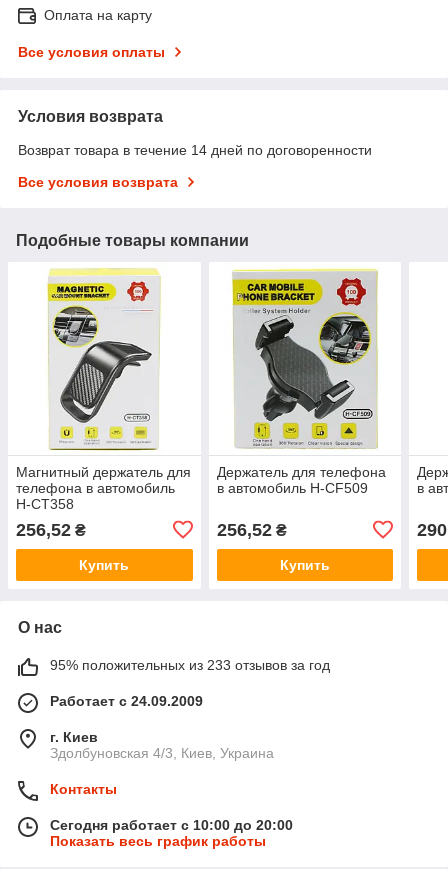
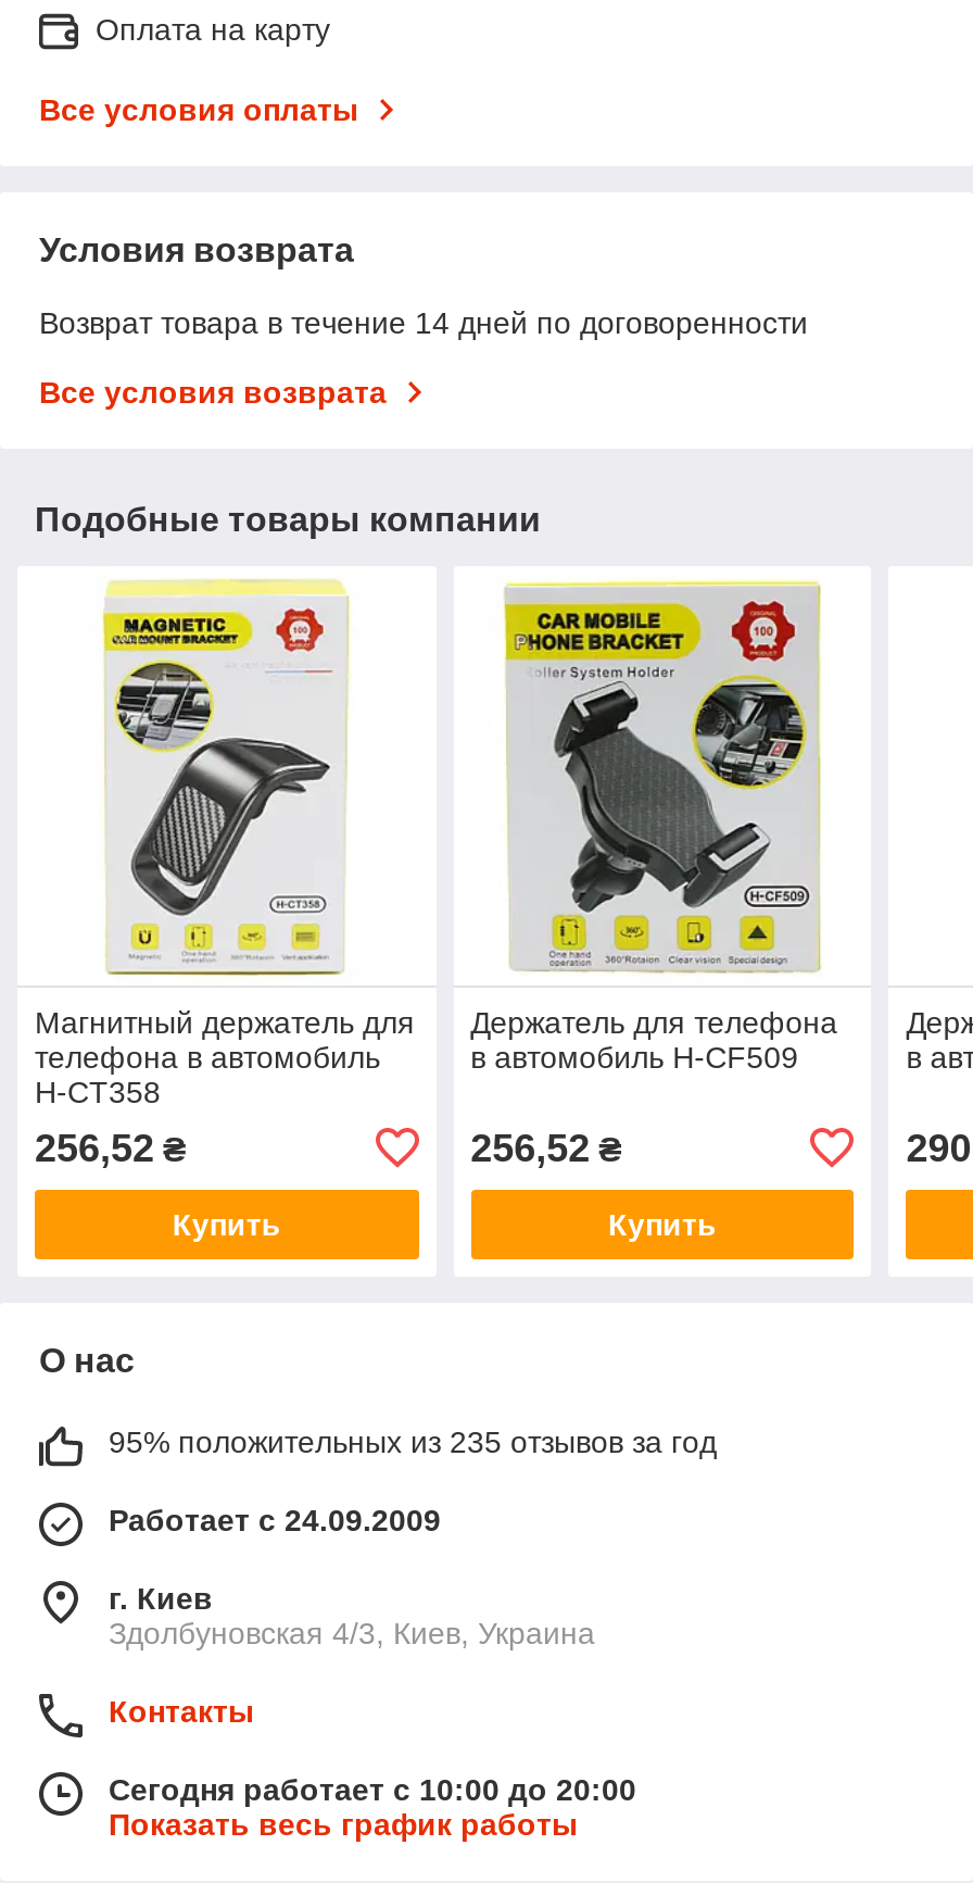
[50,657,330,673] 95% положительных из 233 отзывов за год -> [109,1424,717,1459] 95% положительных из 235 отзывов за год

